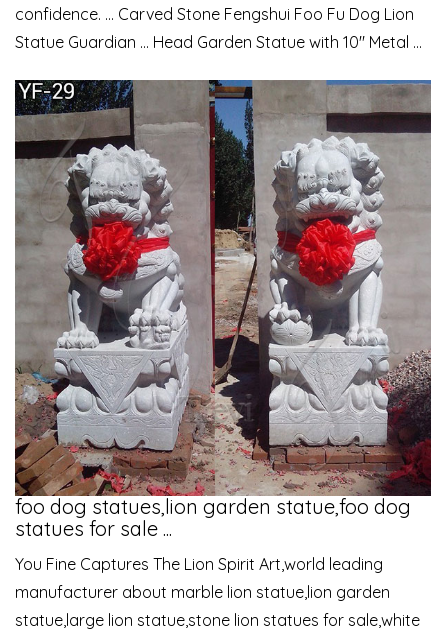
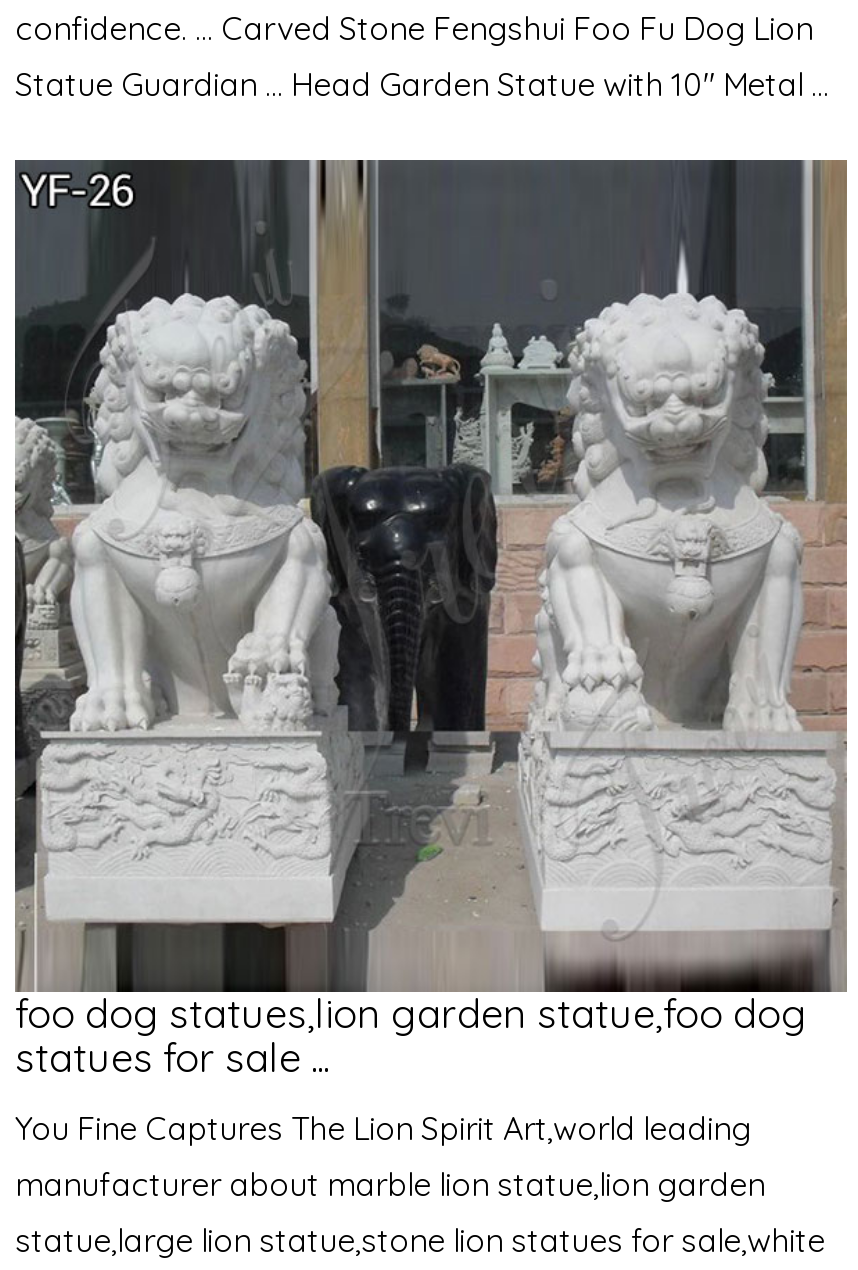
[14,79,432,496] [image] -> [13,158,849,994] [image]

